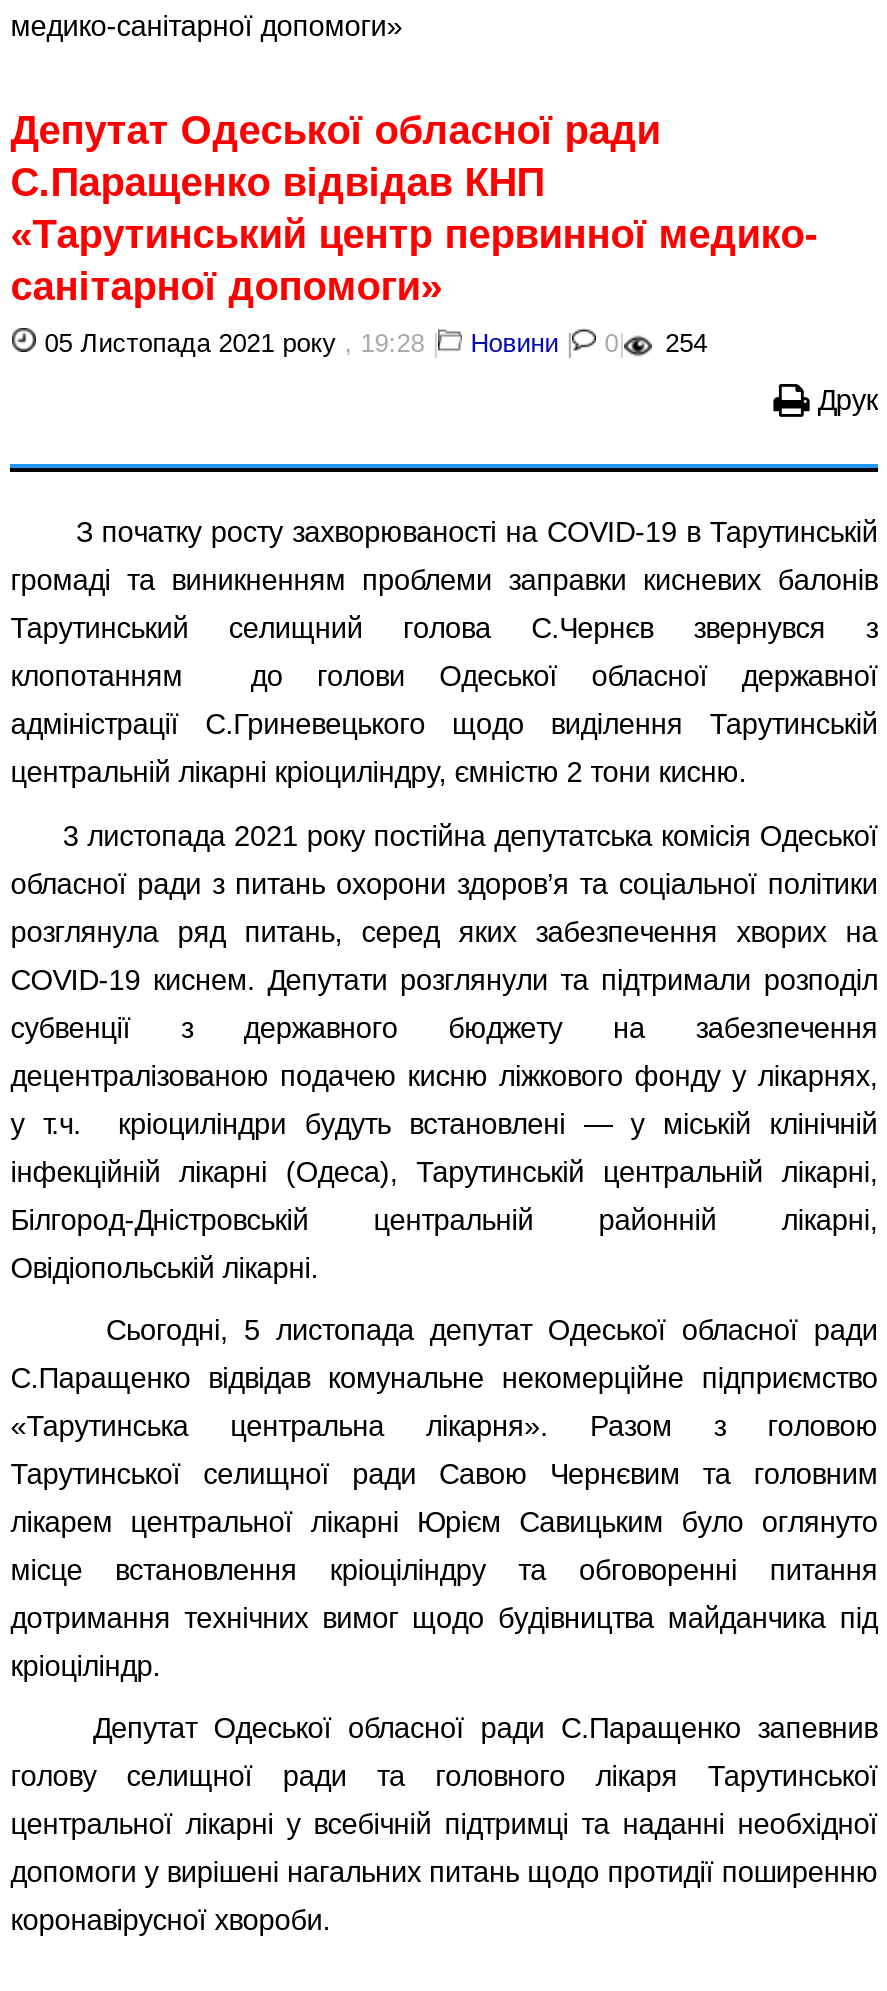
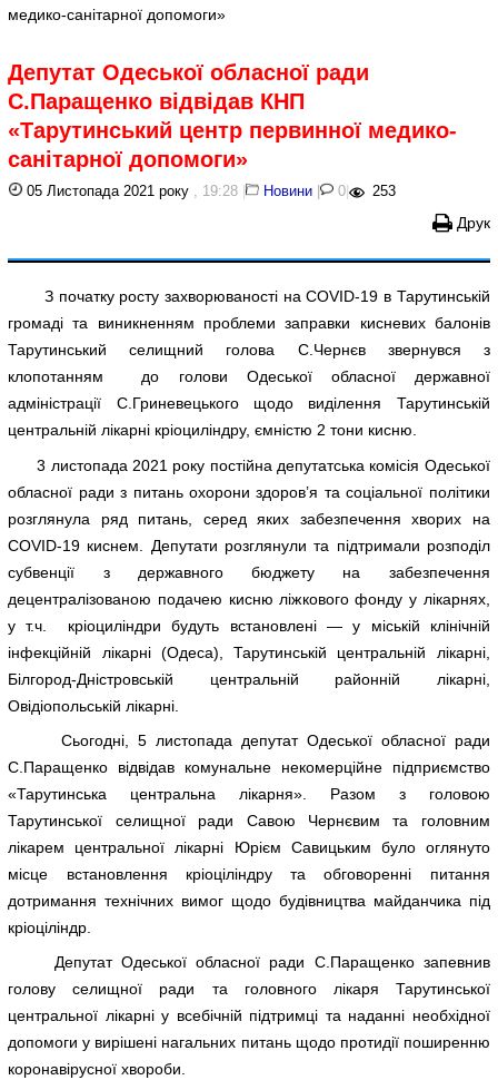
[665,329,707,359] 254 -> [372,183,395,200] 253

